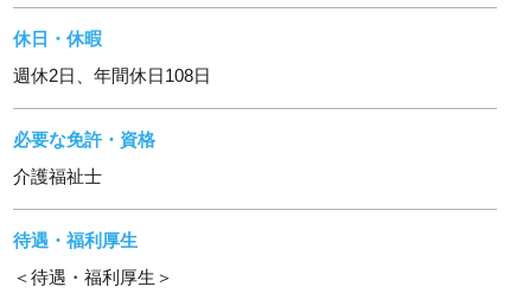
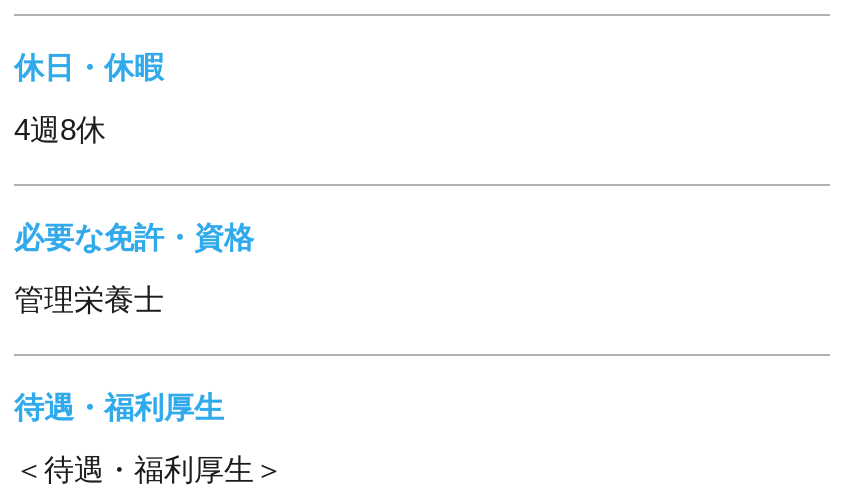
[13,65,211,85] 週休2日、年間休日108日 -> [14,112,106,146] 4週8休
[13,166,102,186] 介護福祉士 -> [14,282,164,316] 管理栄養士

